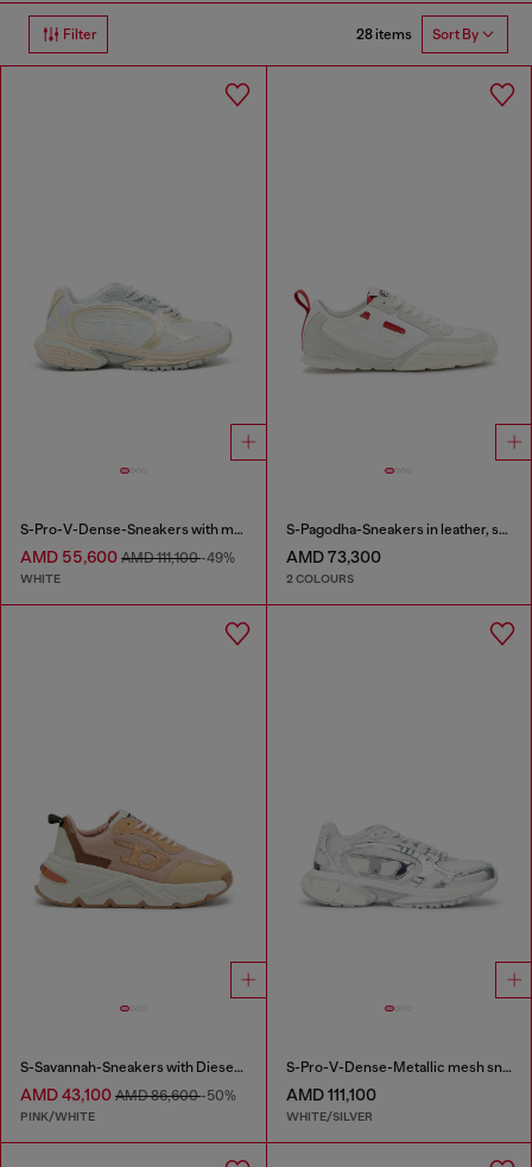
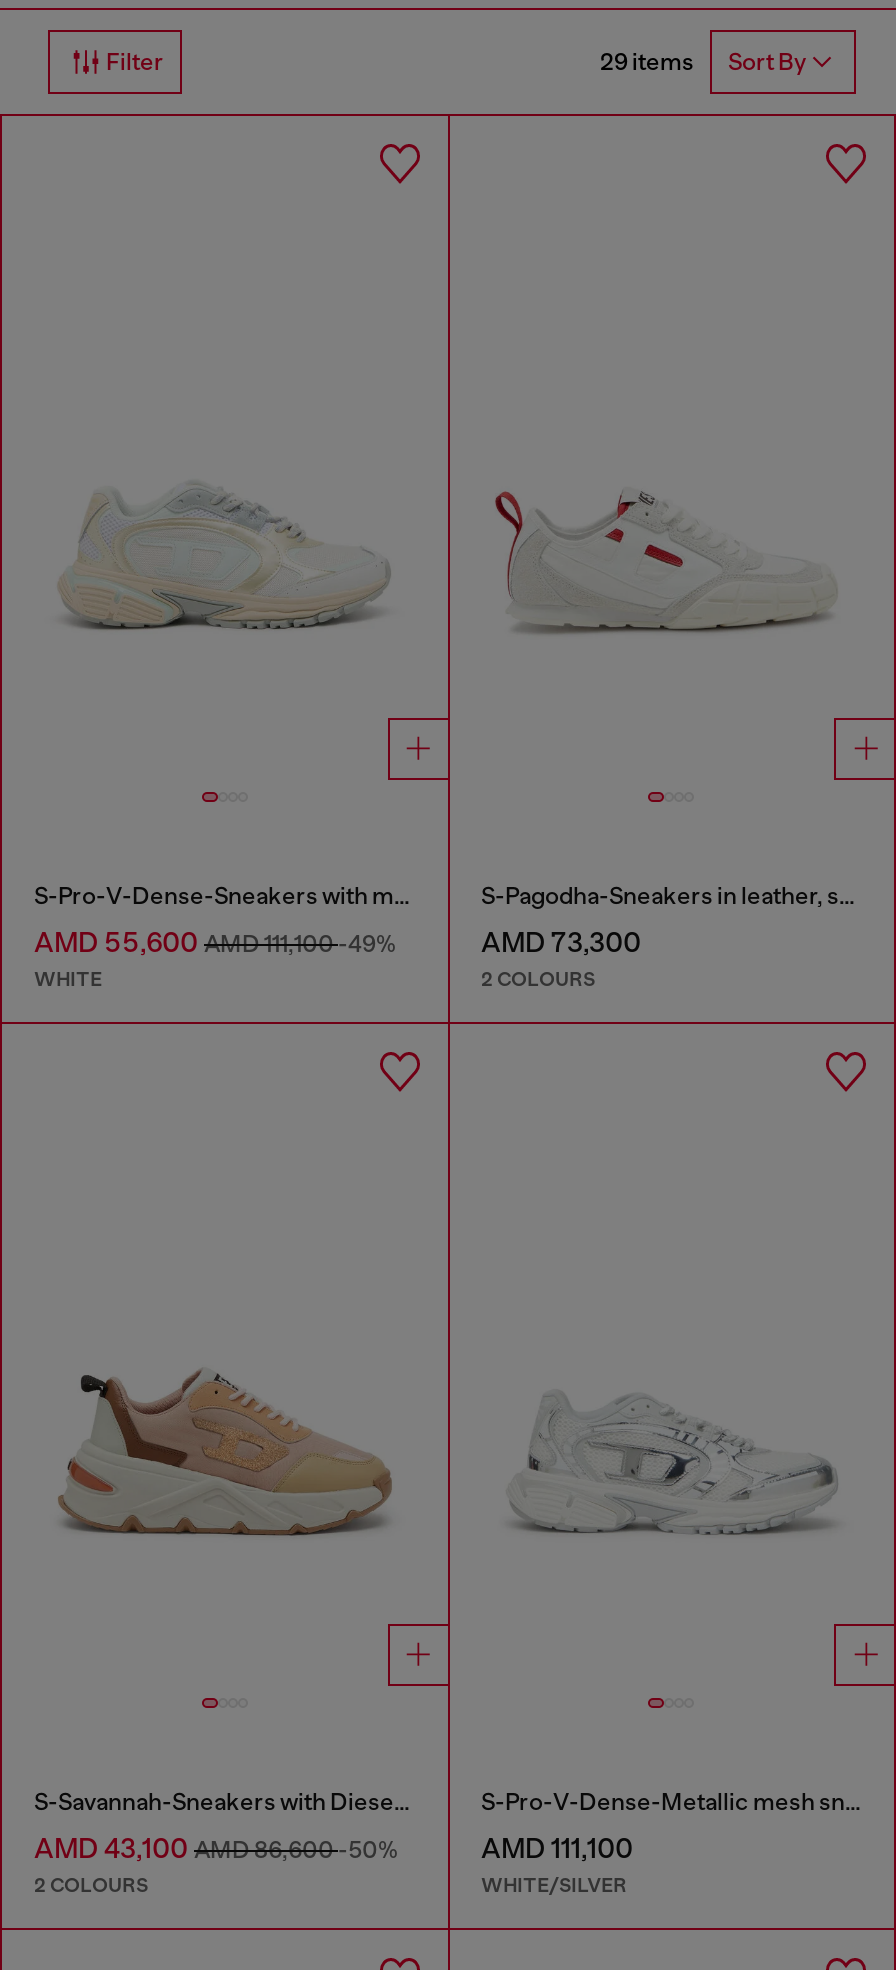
[356,26,479,43] 28 items Sort By -> [600,48,806,77] 29 items Sort By
[20,1109,95,1124] PINK/WHITE -> [34,1872,148,1898] 2 COLOURS

